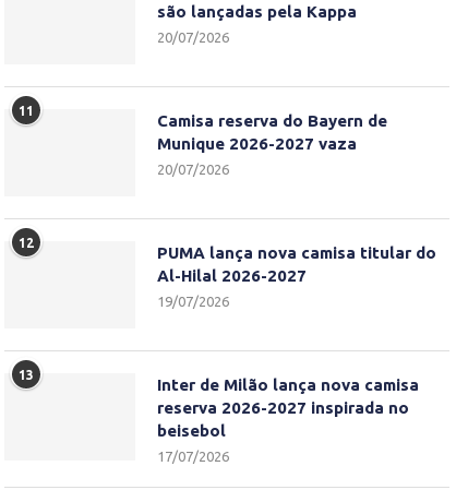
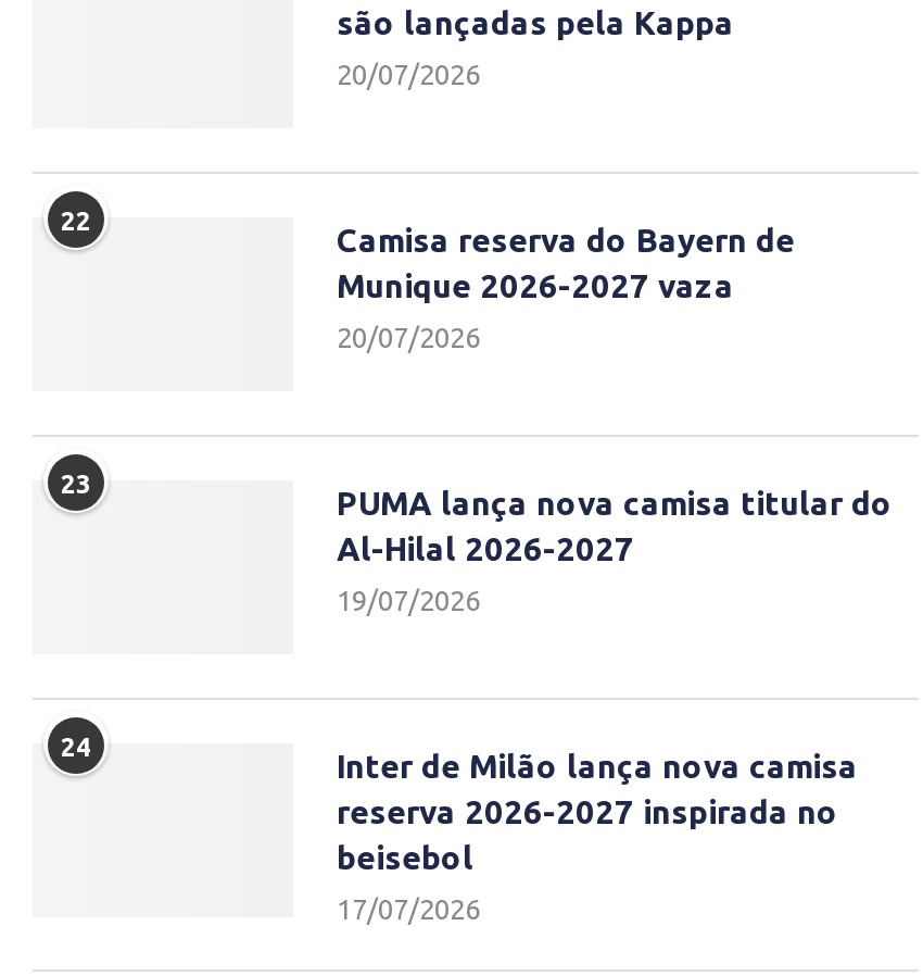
[19,104,34,118] 11 -> [61,207,91,235] 22
[19,236,34,250] 12 -> [61,470,91,498] 23
[19,368,34,382] 13 -> [61,733,91,761] 24

